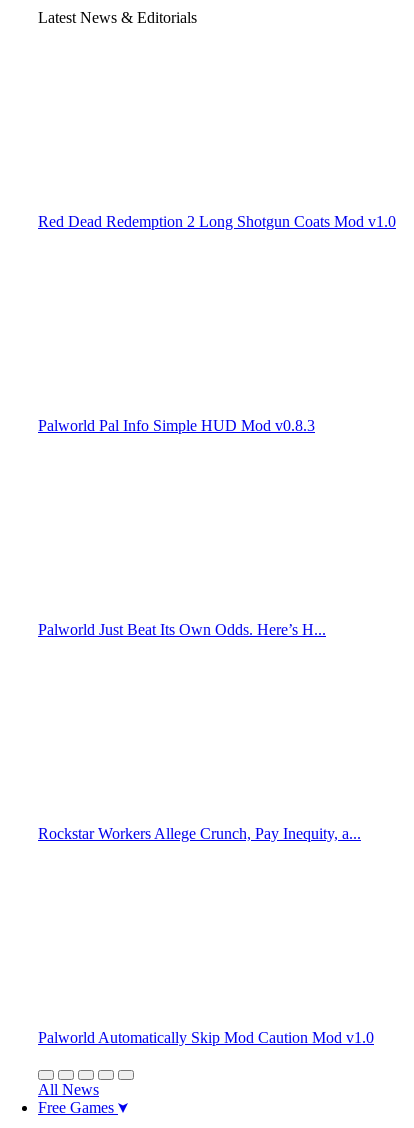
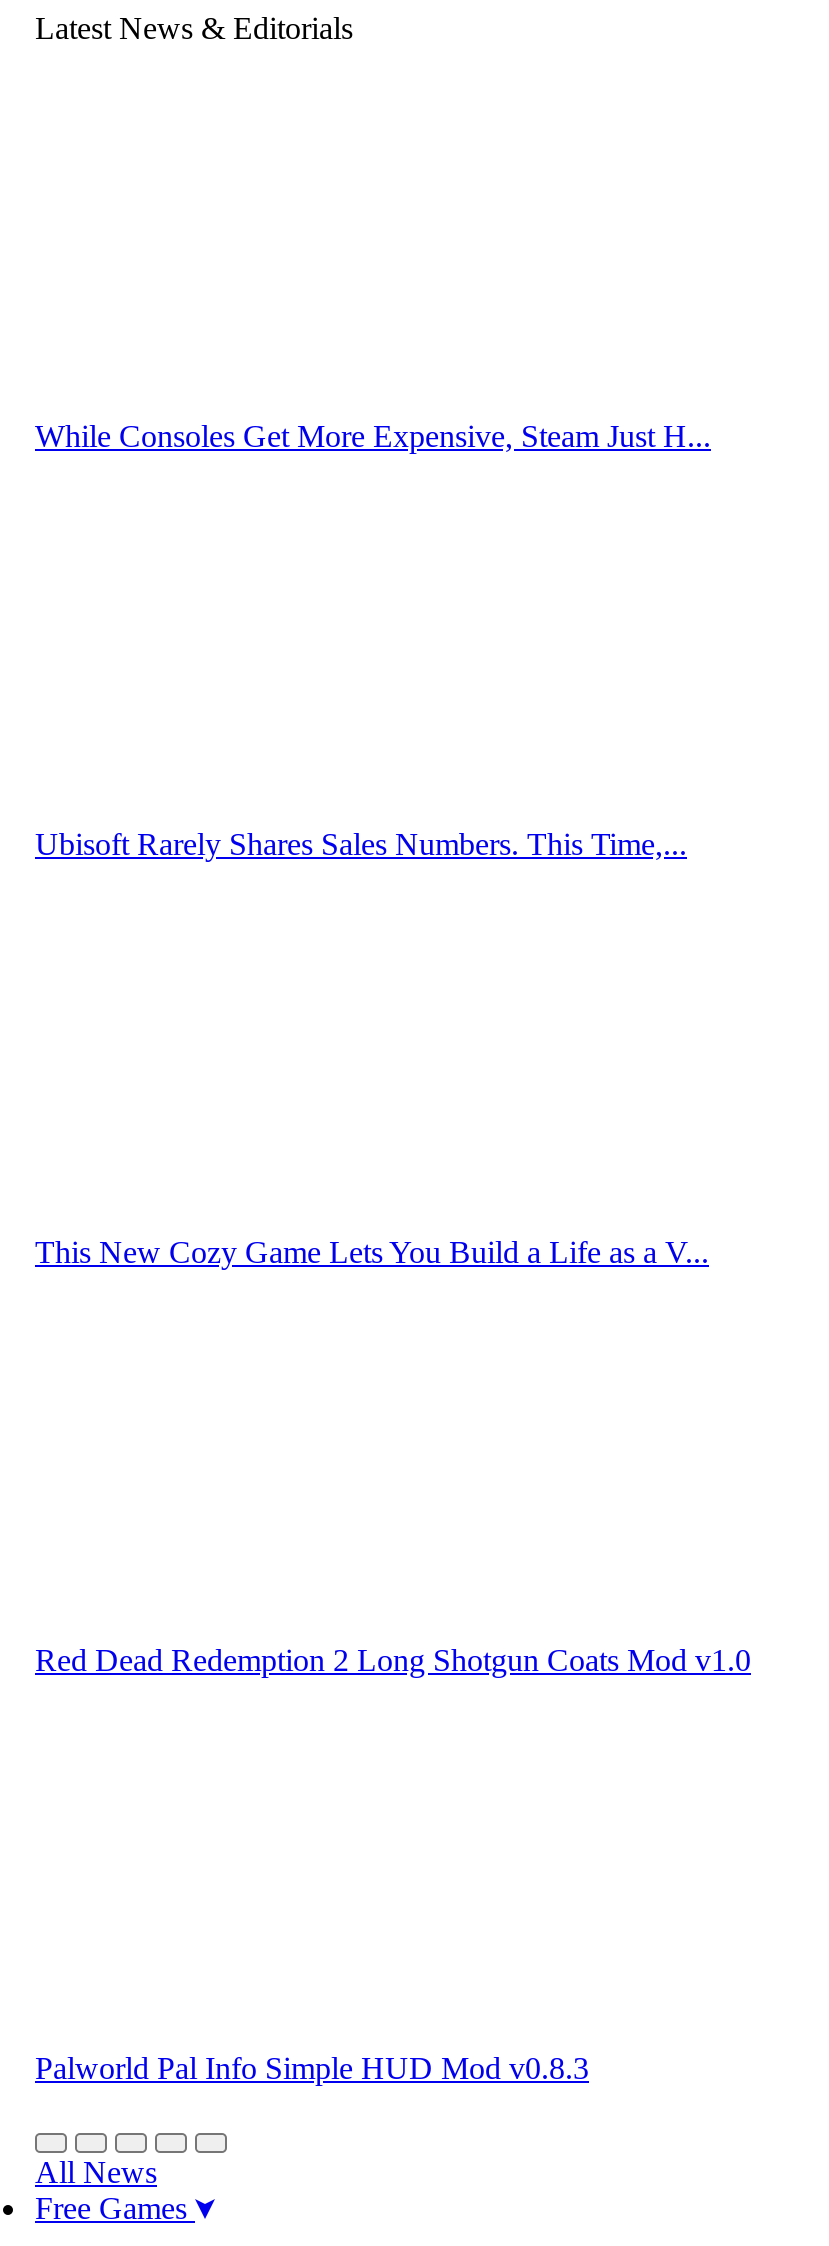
none -> [35,419,711,453] While Consoles Get More Expensive, Steam Just H...
none -> [35,827,687,861] Ubisoft Rarely Shares Sales Numbers. This Time,...
none -> [35,1235,709,1269] This New Cozy Game Lets You Build a Life as a V...
moved [38,213,396,434] -> [35,1643,751,2085]: Red Dead Redemption 2 Long Shotgun Coats Mod v1.0 | Palworld Pal Info Simple HUD Mod v0.8.3
[38,621,326,638] Palworld Just Beat Its Own Odds. Here’s H... -> none
[38,825,361,842] Rockstar Workers Allege Crunch, Pay Inequity, a... -> none
[38,1029,374,1046] Palworld Automatically Skip Mod Caution Mod v1.0 -> none

